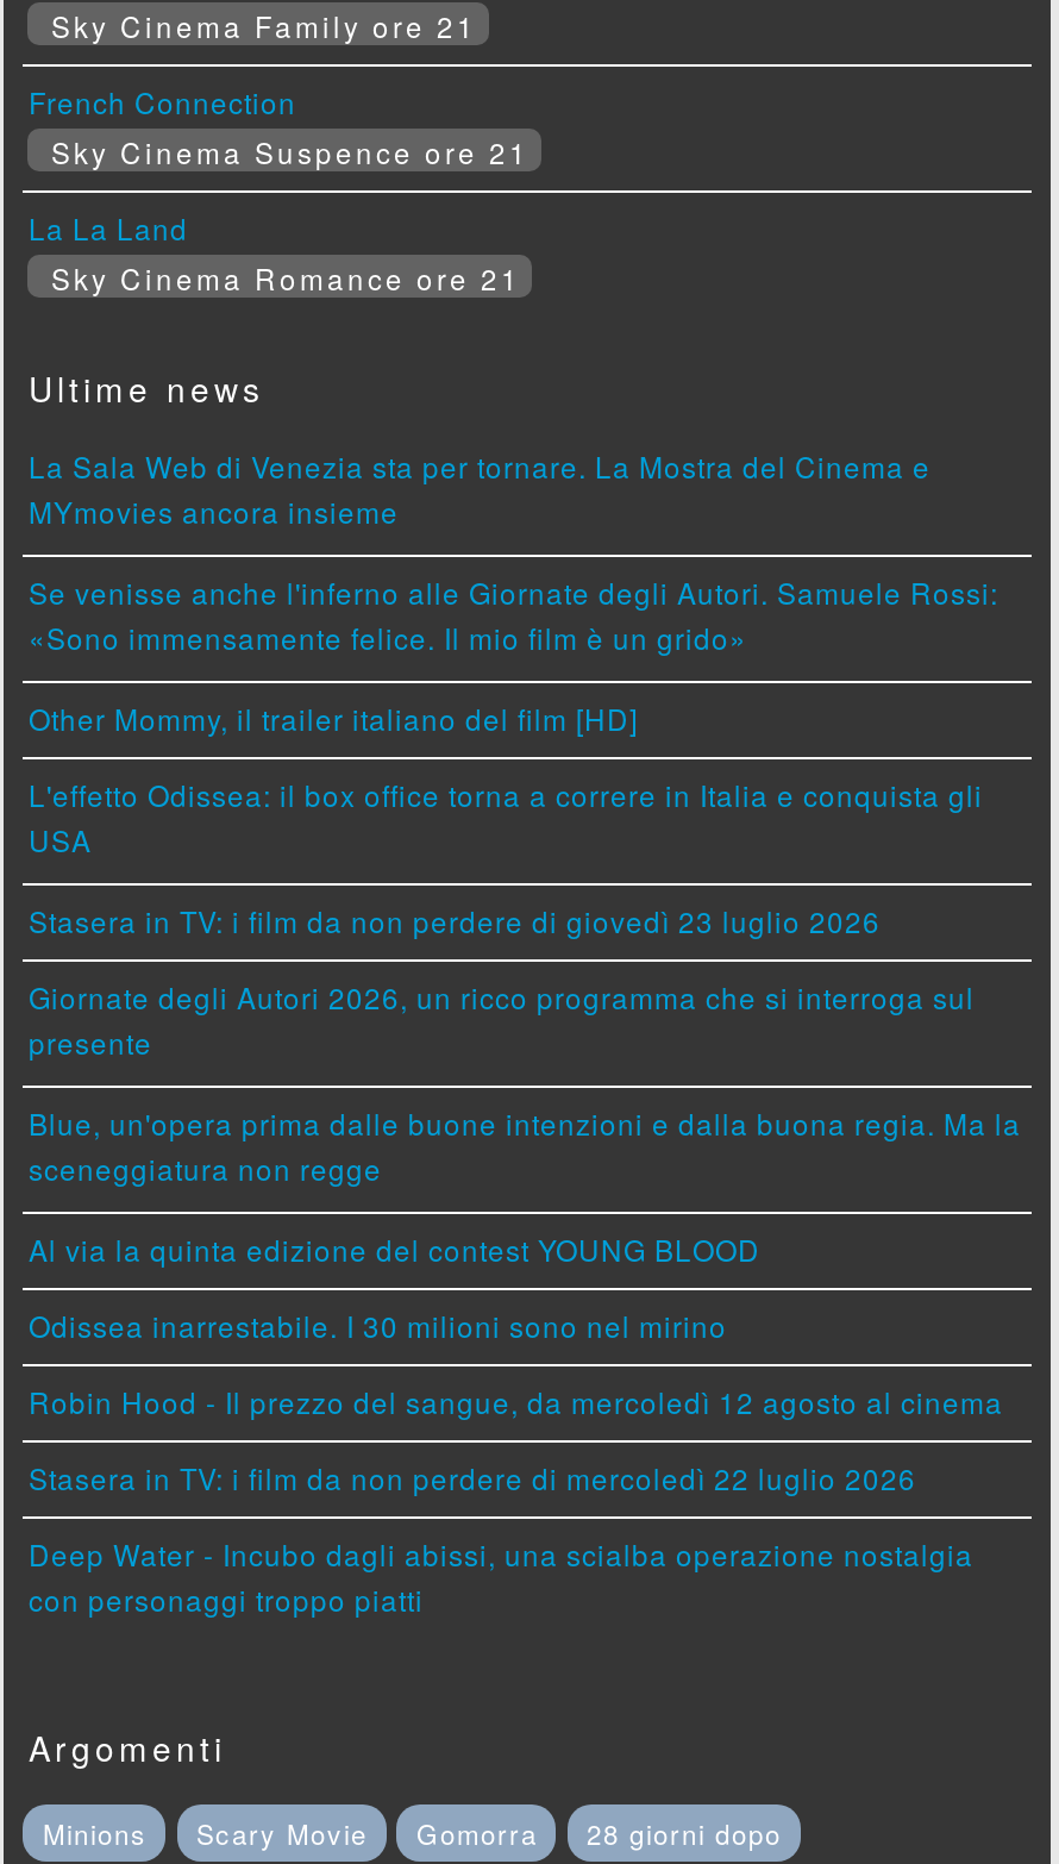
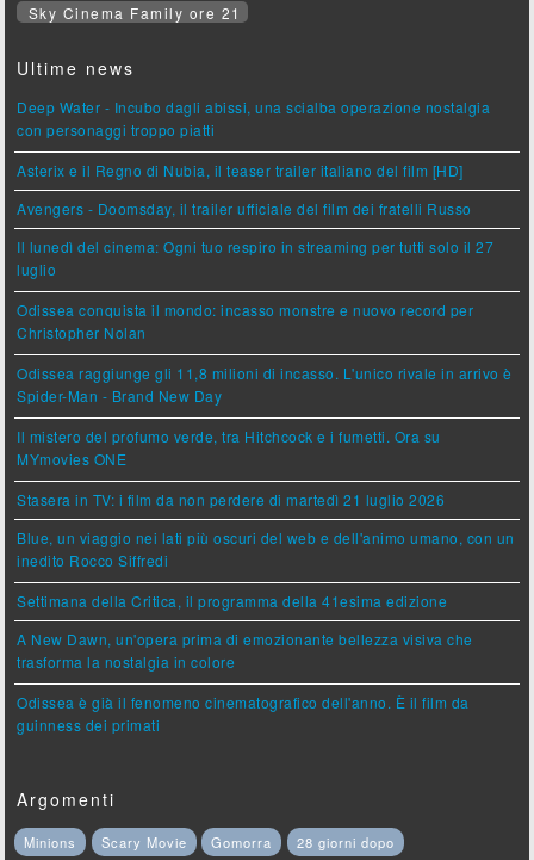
[29,82,529,299] French Connection | Sky Cinema Suspence ore 21 | La La Land | Sky Cinema Romance ore 21 -> none
moved [29,365,264,413] -> [17,57,135,81]: Ultime news
[29,446,1021,1499] La Sala Web di Venezia sta per tornare. La Mostra del Cinema e | MYmovies ancora insieme | Se venisse anche l'inferno alle Giornate degli Autori. Samuele Rossi: | «Sono immensamente felice. Il mio film è un grido» | Other Mommy, il trailer italiano del film [HD] | L'effetto Odissea: il box office torna a correre in Italia e conquista gli | USA | Stasera in TV: i film da non perdere di giovedì 23 luglio 2026 | Giornate degli Autori 2026, un ricco programma che si interroga sul | presente | Blue, un'opera prima dalle buone intenzioni e dalla buona regia. Ma la | sceneggiatura non regge | Al via la quinta edizione del contest YOUNG BLOOD | Odissea inarrestabile. I 30 milioni sono nel mirino | Robin Hood - Il prezzo del sangue, da mercoledì 12 agosto al cinema | Stasera in TV: i film da non perdere di mercoledì 22 luglio 2026 -> none
moved [29,1534,973,1627] -> [17,97,490,144]: Deep Water - Incubo dagli abissi, una scialba operazione nostalgia | con personaggi troppo piatti
none -> [17,160,515,739] Asterix e il Regno di Nubia, il teaser trailer italiano del film [HD] | Avengers - Doomsday, il trailer ufficiale del film dei fratelli Russo | Il lunedì del cinema: Ogni tuo respiro in streaming per tutti solo il 27 | luglio | Odissea conquista il mondo: incasso monstre e nuovo record per | Christopher Nolan | Odissea raggiunge gli 11,8 milioni di incasso. L'unico rivale in arrivo è | Spider-Man - Brand New Day | Il mistero del profumo verde, tra Hitchcock e i fumetti. Ora su | MYmovies ONE | Stasera in TV: i film da non perdere di martedì 21 luglio 2026 | Blue, un viaggio nei lati più oscuri del web e dell'animo umano, con un | inedito Rocco Siffredi | Settimana della Critica, il programma della 41esima edizione | A New Dawn, un'opera prima di emozionante bellezza visiva che | trasforma la nostalgia in colore | Odissea è già il fenomeno cinematografico dell'anno. È il film da | guinness dei primati

